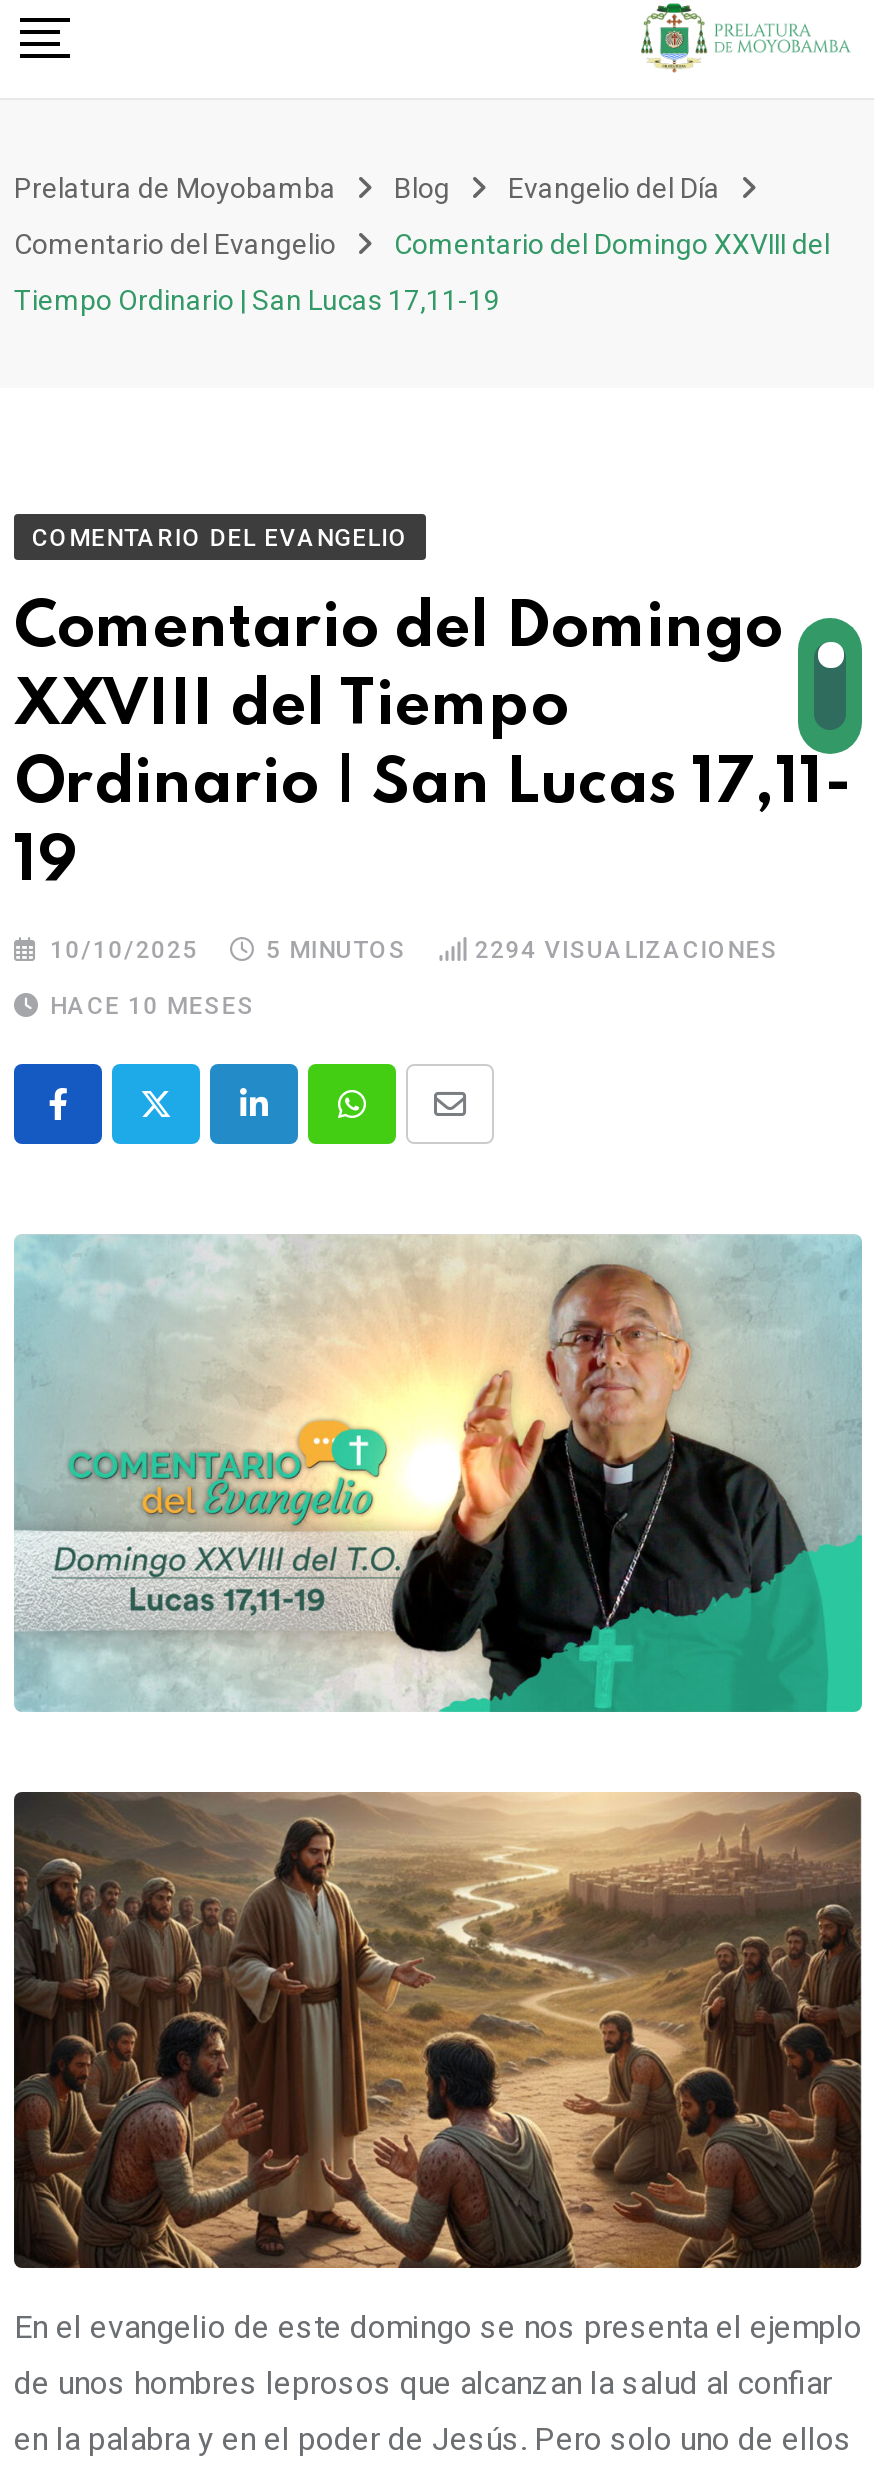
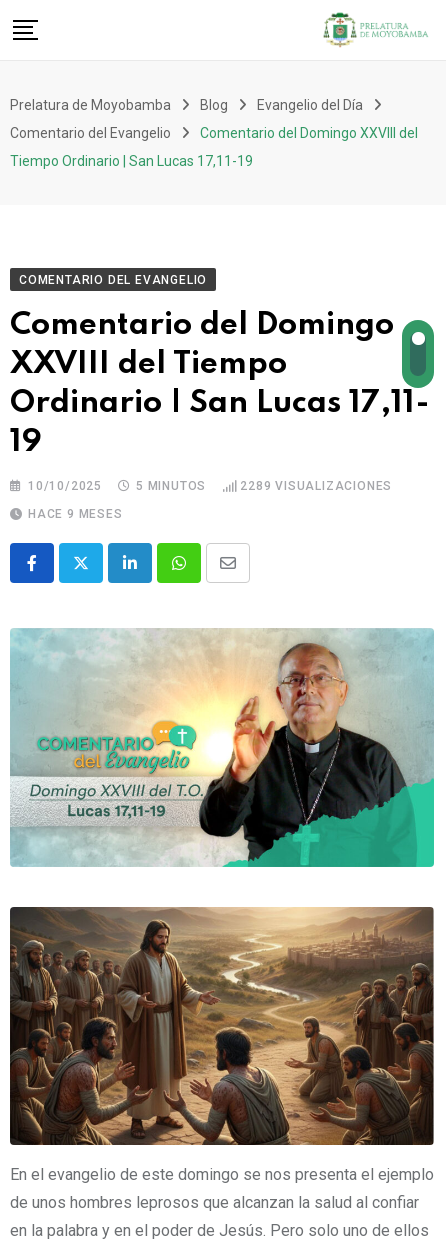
[474,936,778,964] 2294 VISUALIZACIONES -> [240,479,392,493] 2289 VISUALIZACIONES
[50,992,255,1020] HACE 10 MESES -> [28,507,123,521] HACE 9 MESES

